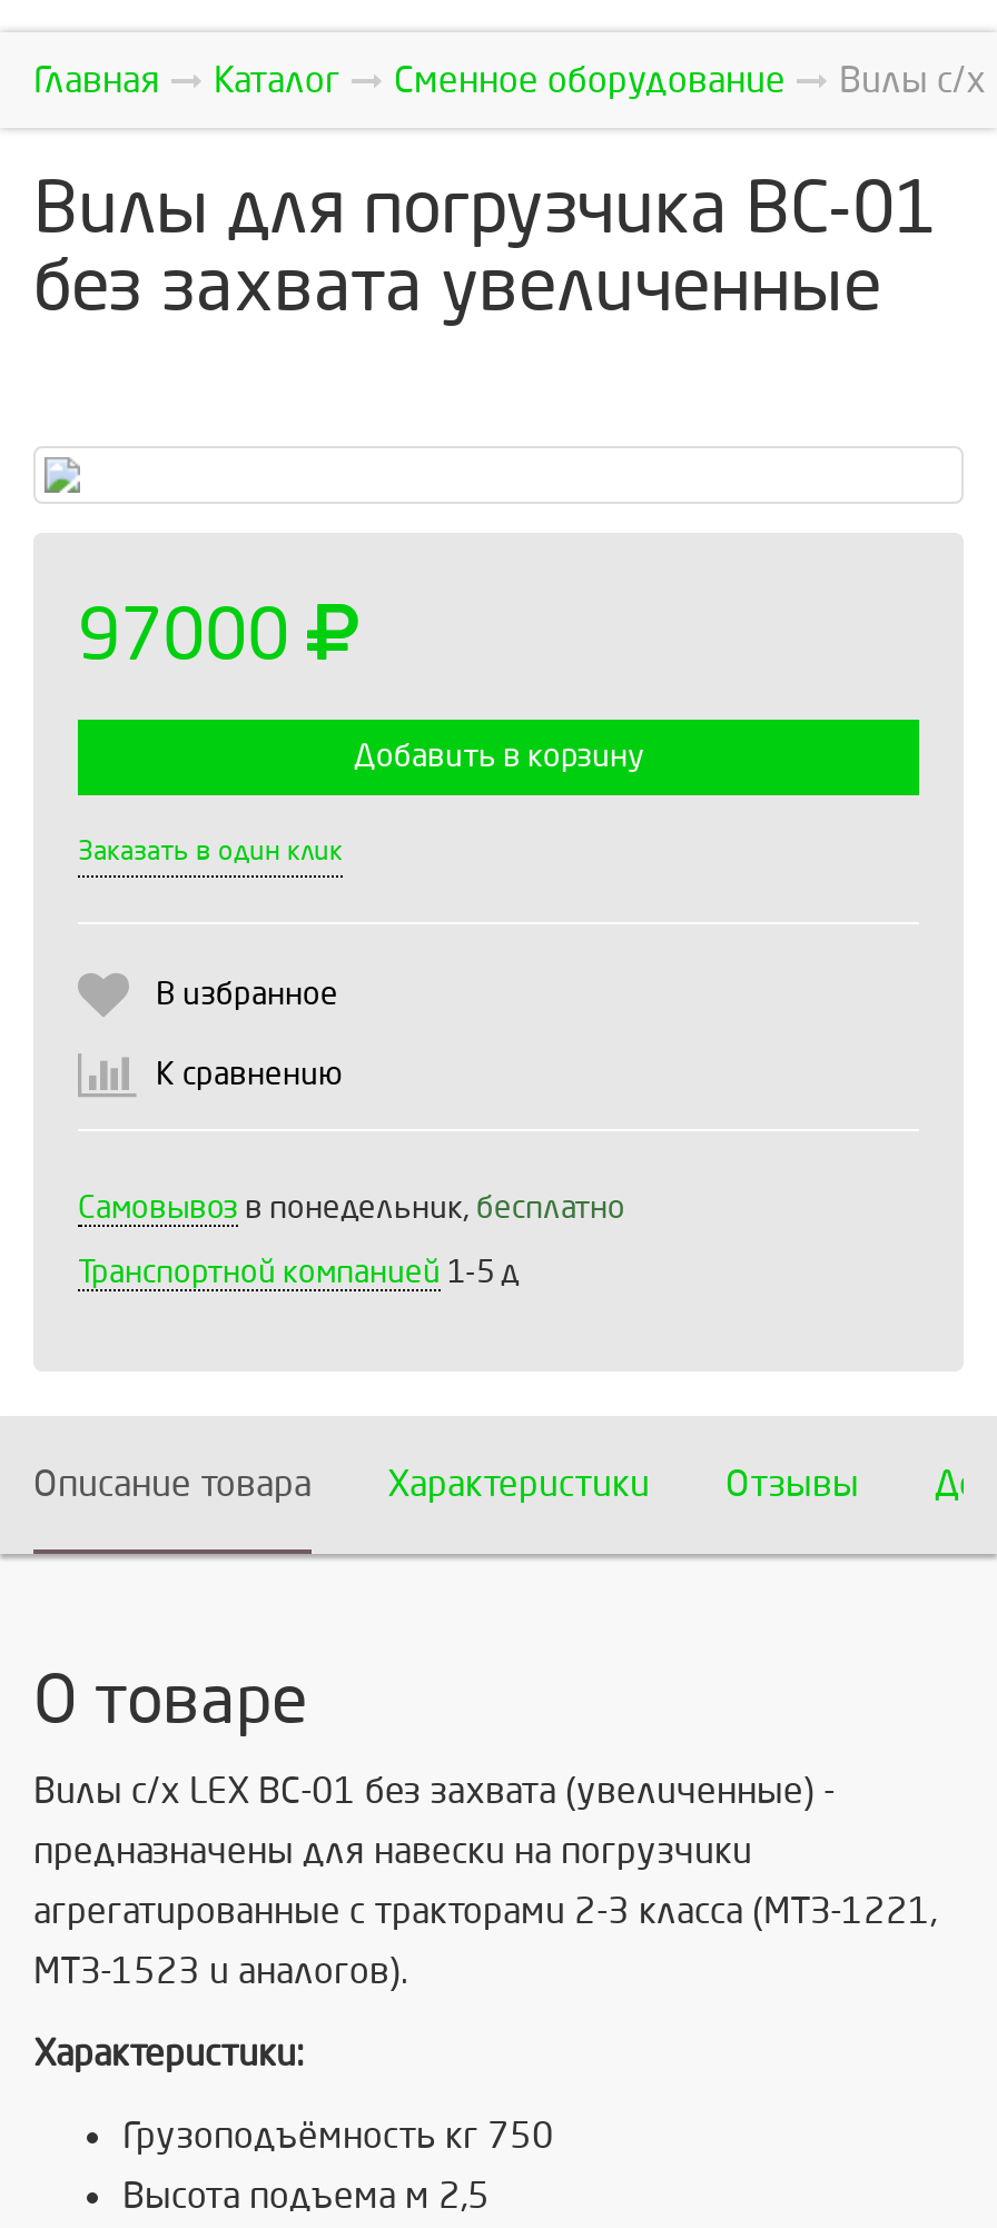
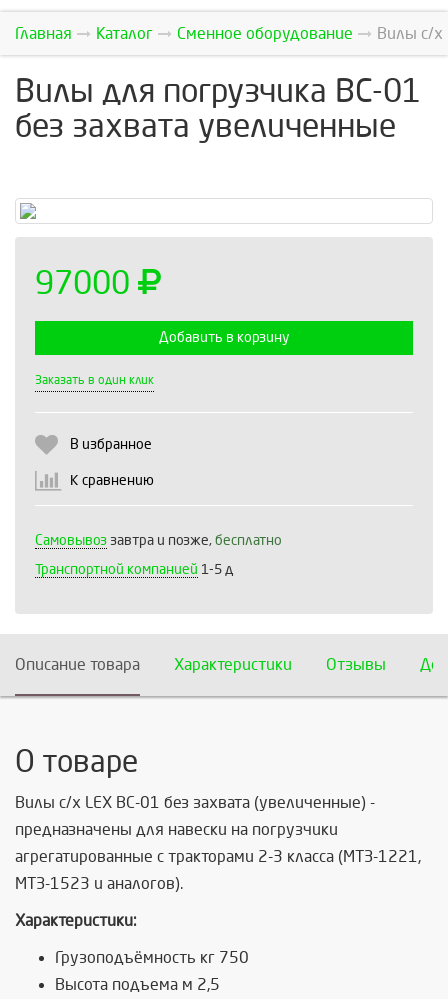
[78,1191,625,1225] Самовывоз в понедельник, бесплатно -> [35,533,282,548] Самовывоз завтра и позже, бесплатно

